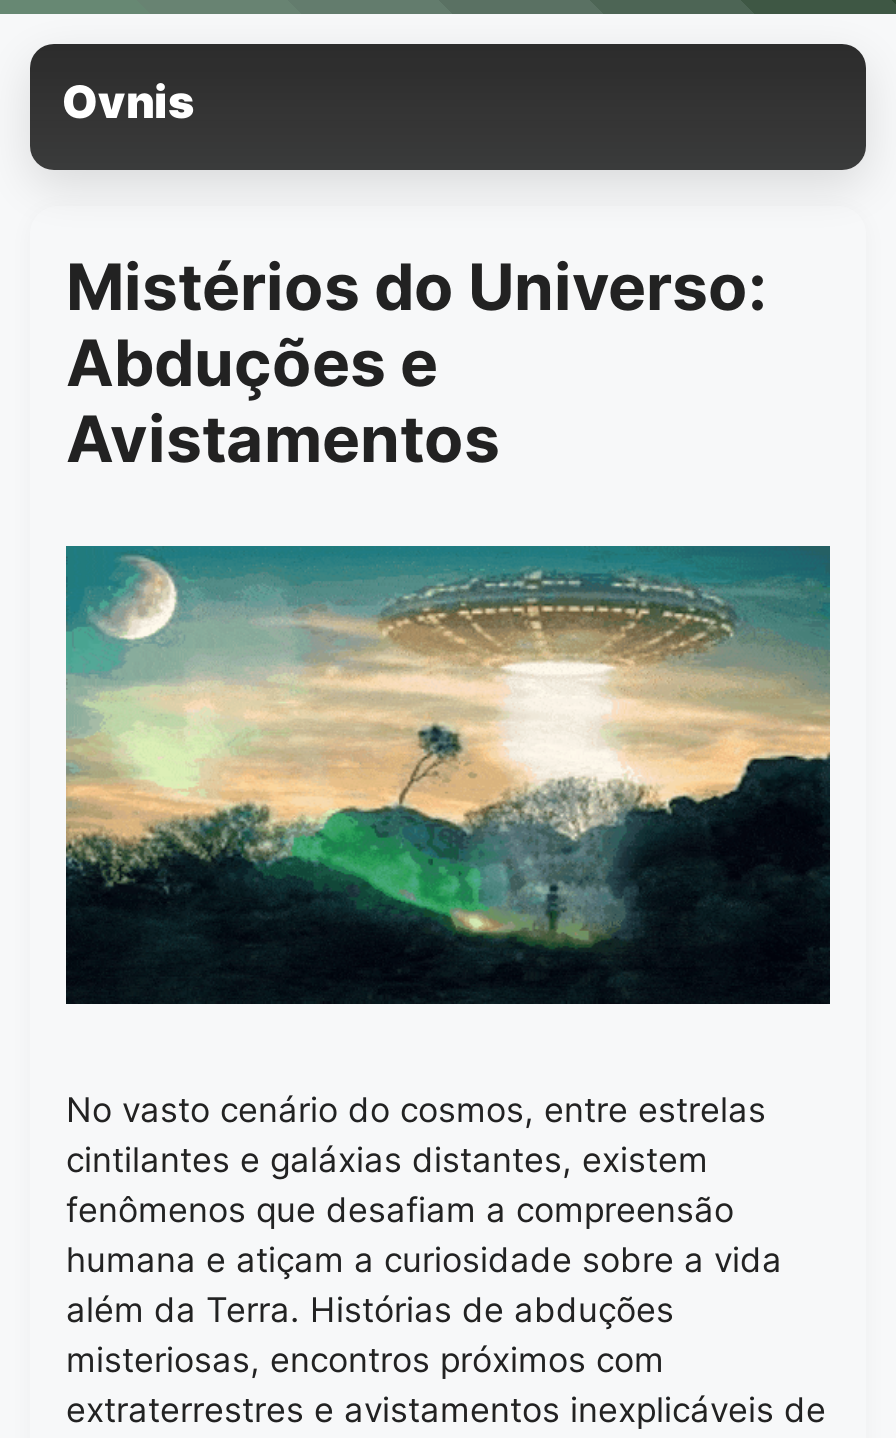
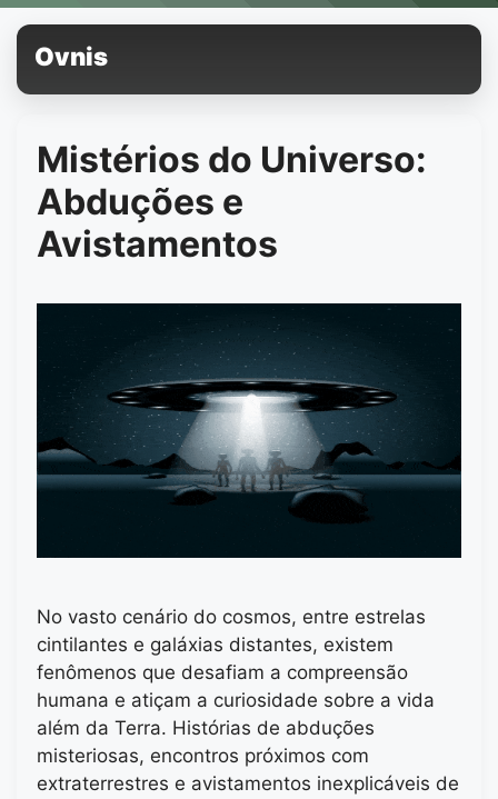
[64,544,832,950] [image] -> [36,302,462,527] [image]

